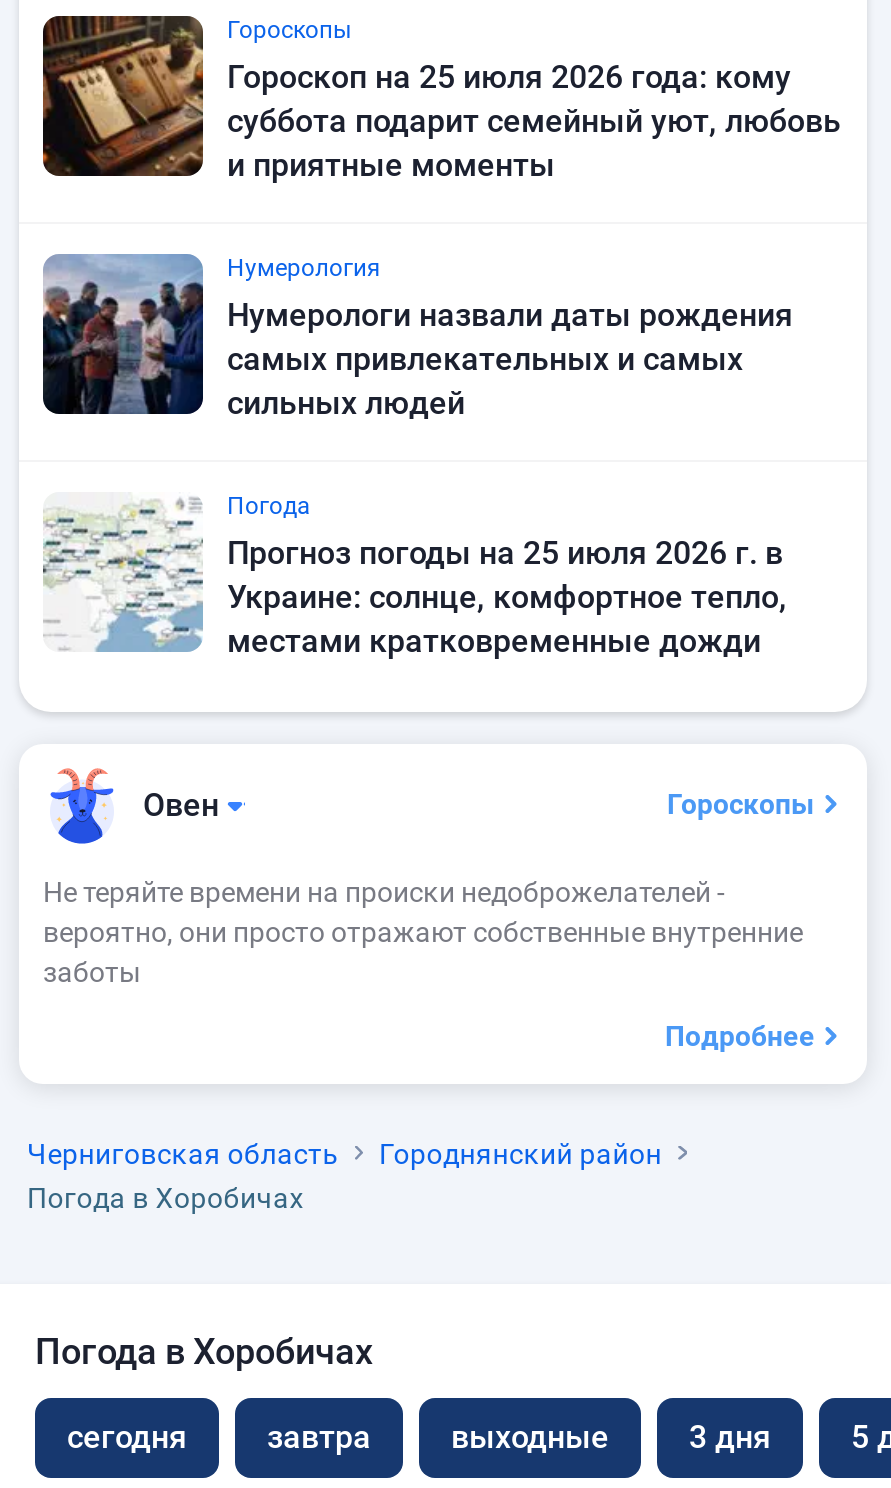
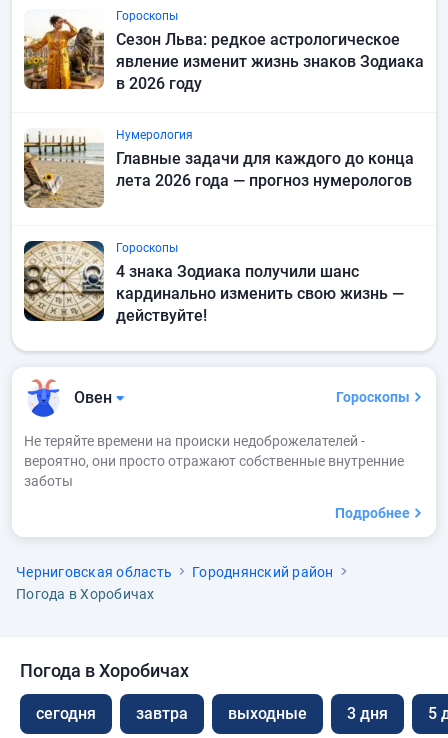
[41,14,841,184] [image] | Гороскоп на 25 июля 2026 года: кому | суббота подарит семейный уют, любовь | и приятные моменты -> [23,9,424,93] [image] | Сезон Льва: редкое астрологическое | явление изменит жизнь знаков Зодиака | в 2026 году
[43,252,793,422] [image] | Нумерологи назвали даты рождения | самых привлекательных и самых | сильных людей -> [23,128,414,209] [image] | Главные задачи для каждого до конца | лета 2026 года — прогноз нумерологов
[43,492,787,660] [image] | Погода | Прогноз погоды на 25 июля 2026 г. в | Украине: солнце, комфортное тепло, | местами кратковременные дожди -> [23,240,404,325] [image] | Гороскопы | 4 знака Зодиака получили шанс | кардинально изменить свою жизнь — | действуйте!

